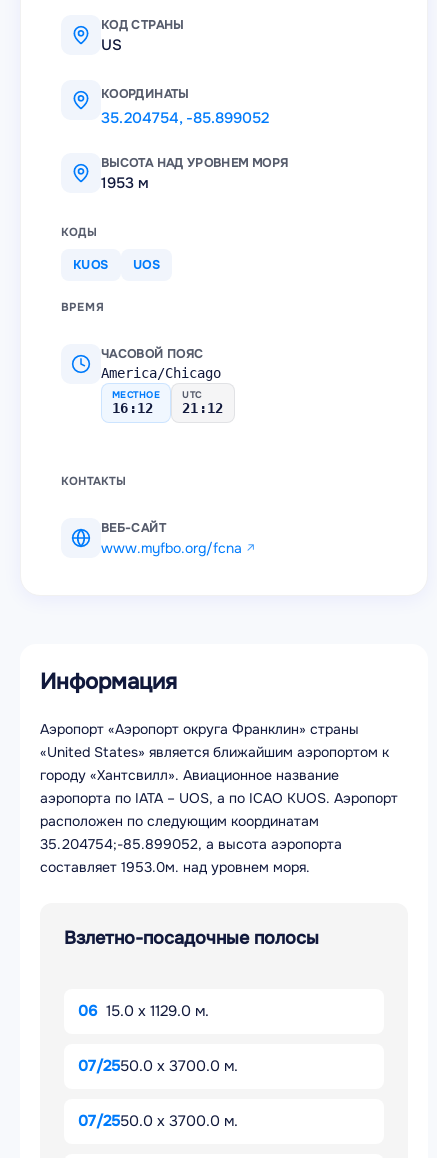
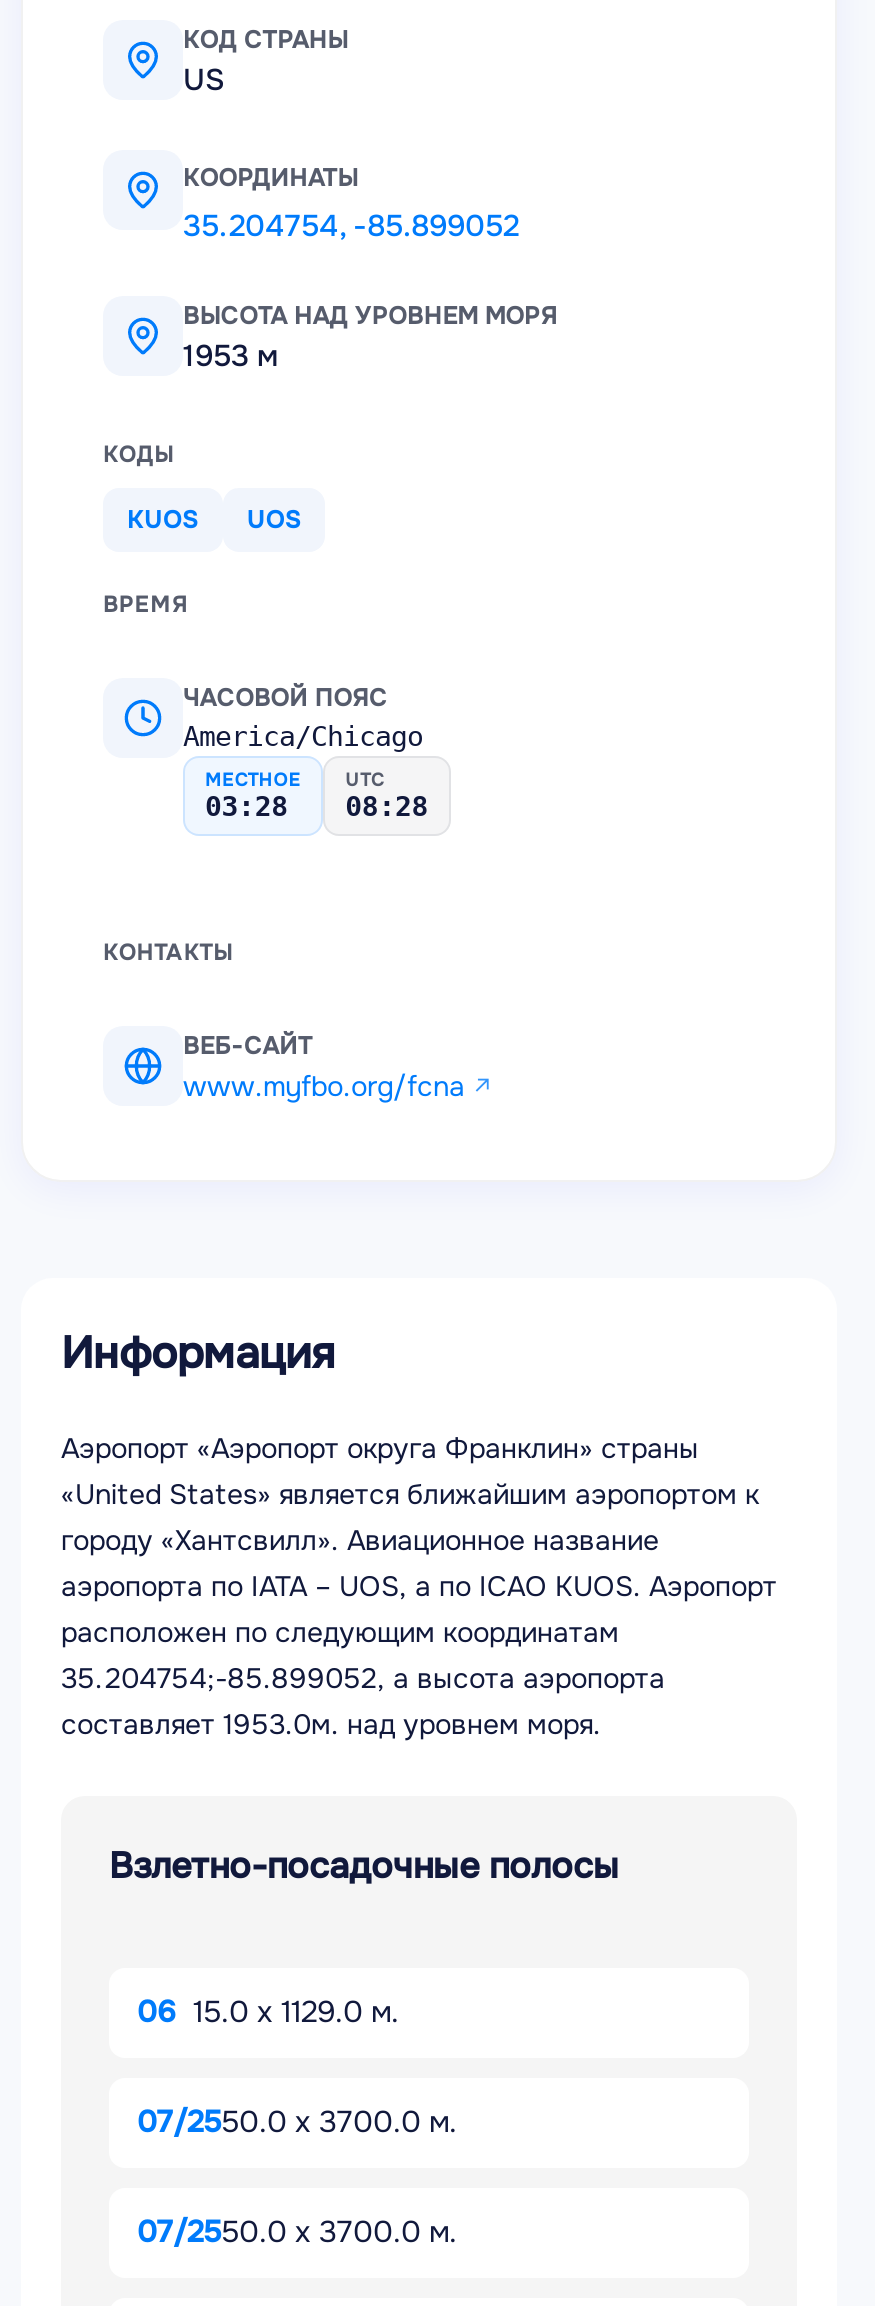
[112,400,153,416] 16:12 -> [205,791,288,823] 03:28
[182,400,224,416] 21:12 -> [345,791,428,823] 08:28

